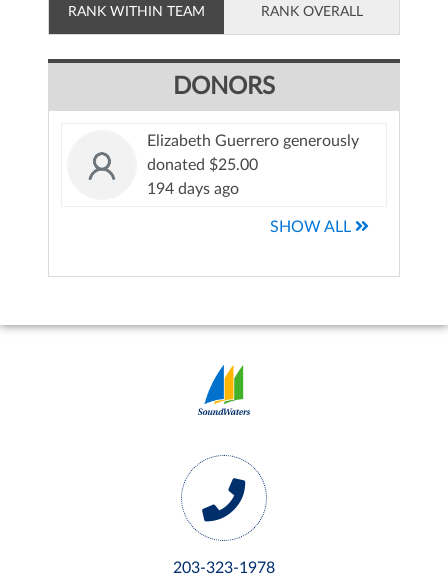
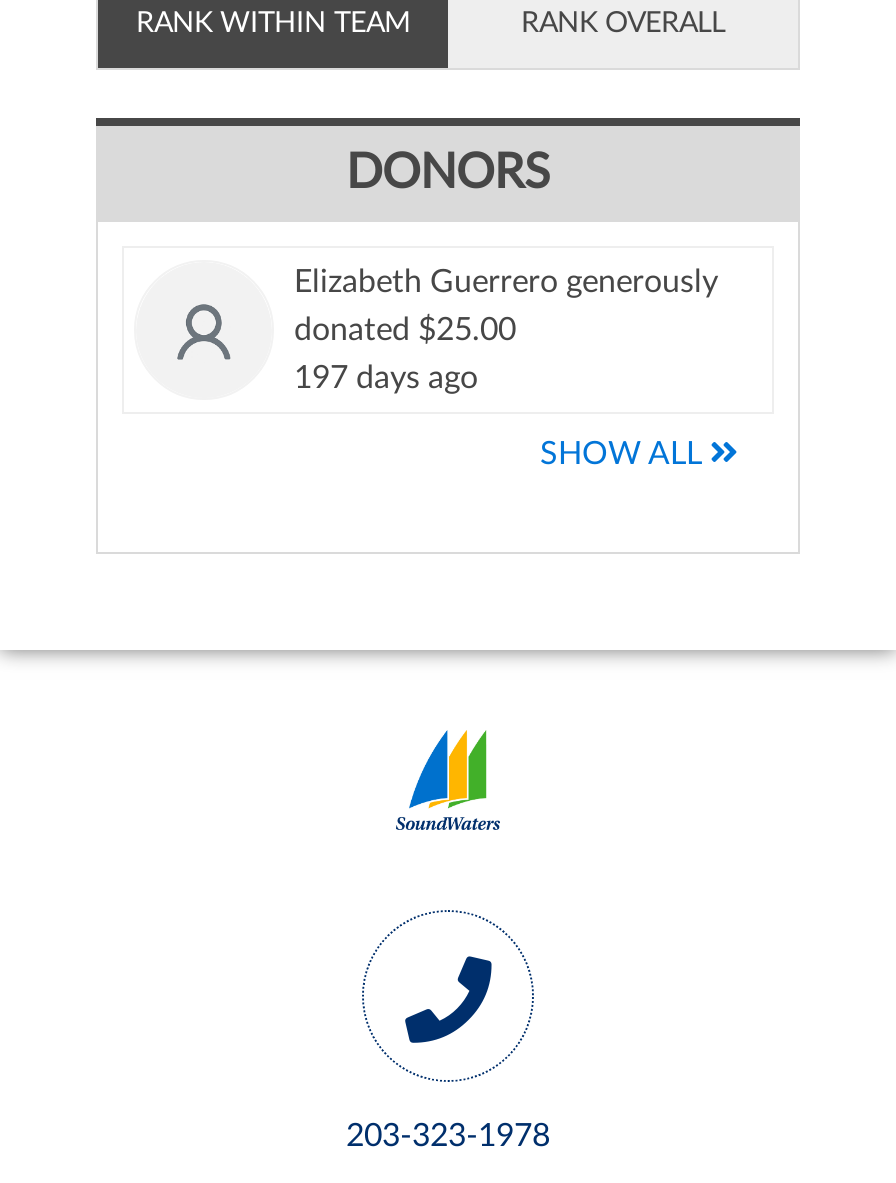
[147,181,239,197] 194 days ago -> [294,362,478,394] 197 days ago

